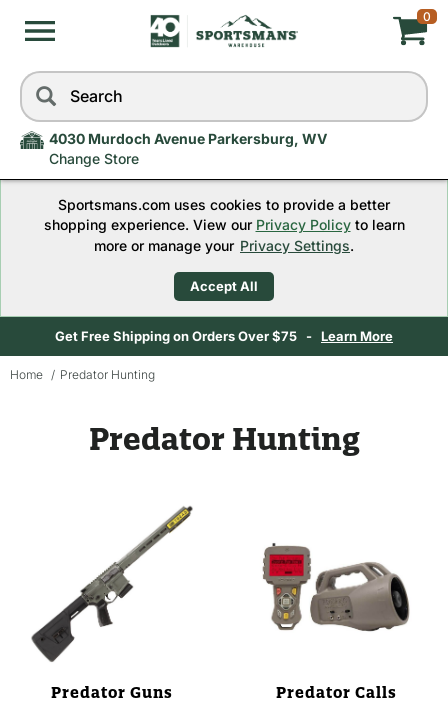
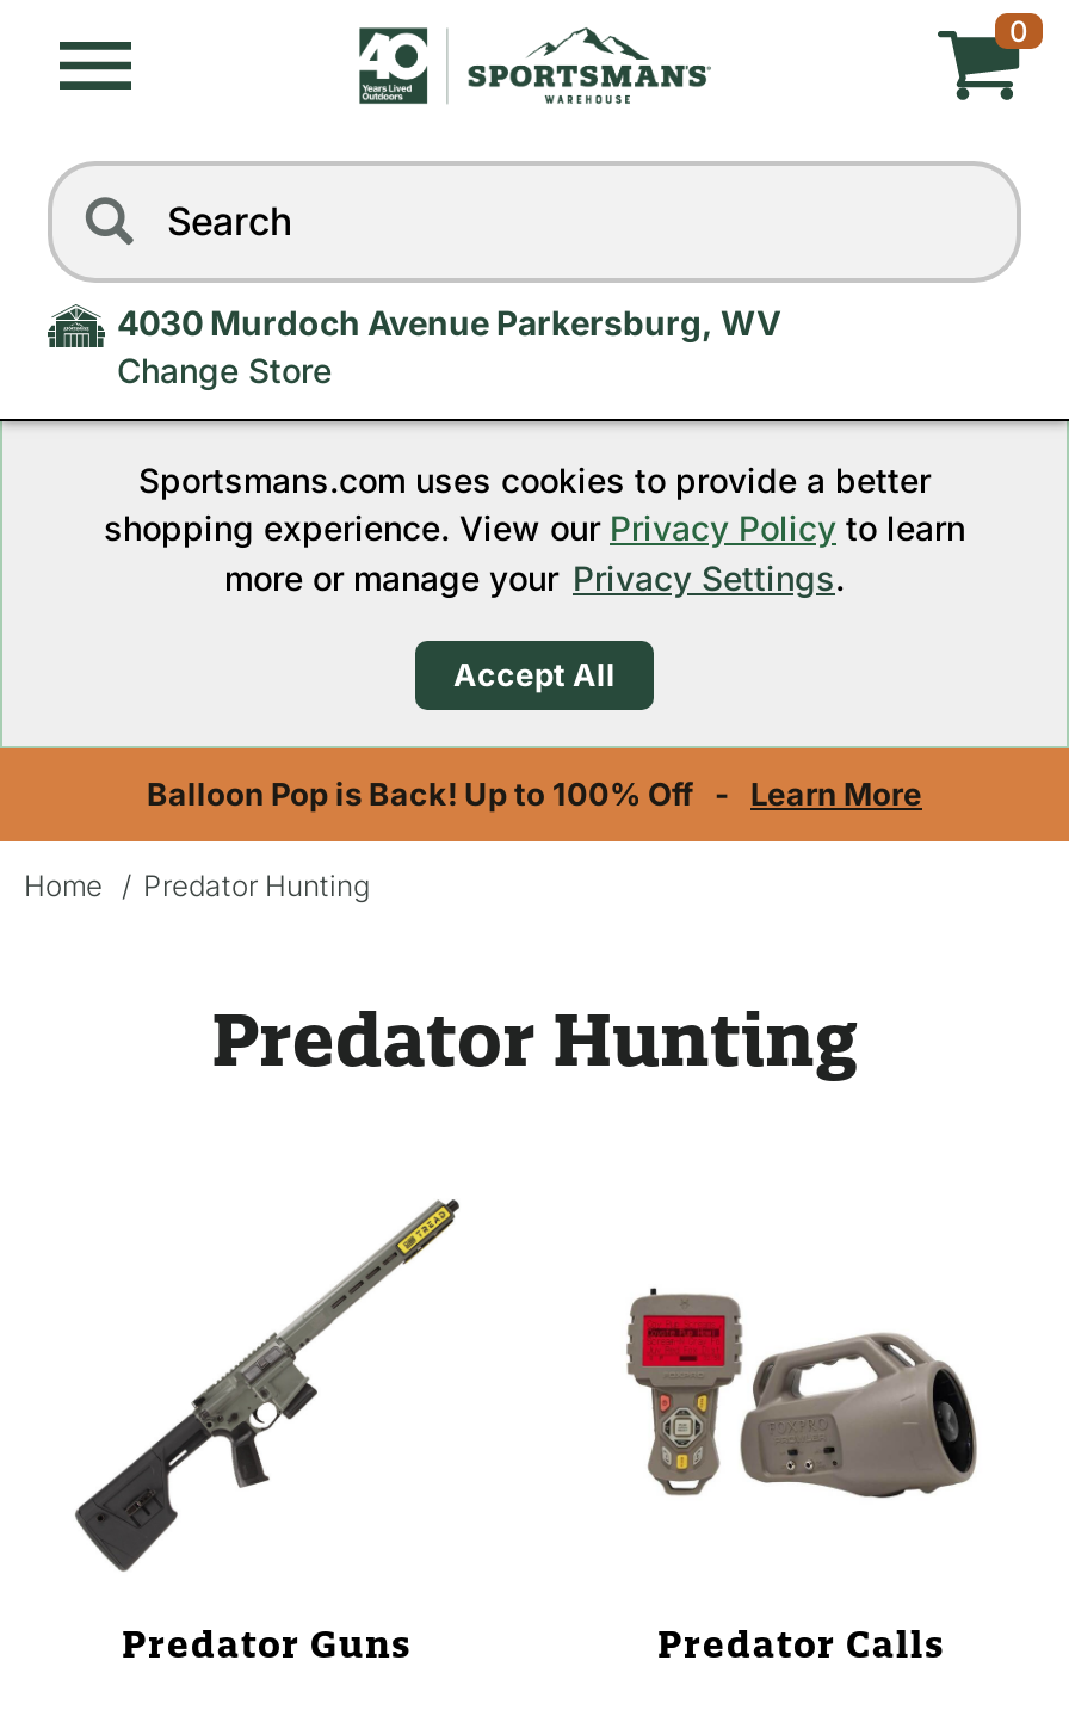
[55,328,393,344] Get Free Shipping on Orders Over $75 - Learn More -> [147,775,922,813] Balloon Pop is Back! Up to 100% Off - Learn More

